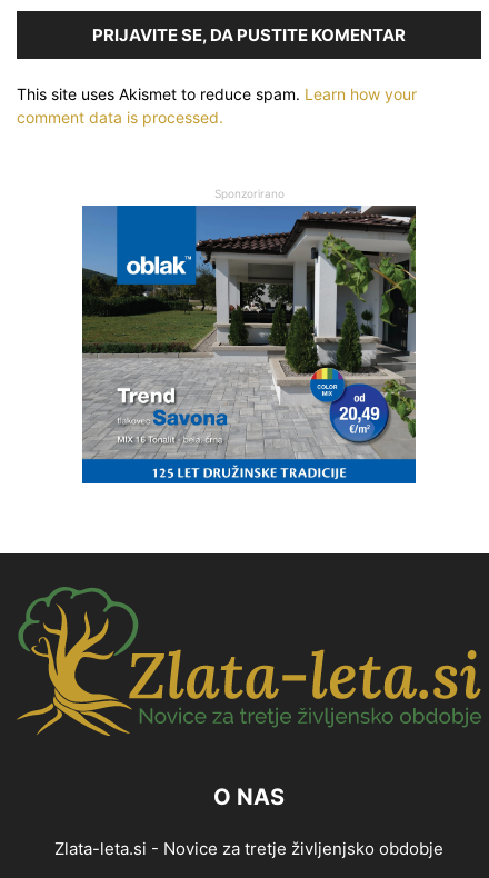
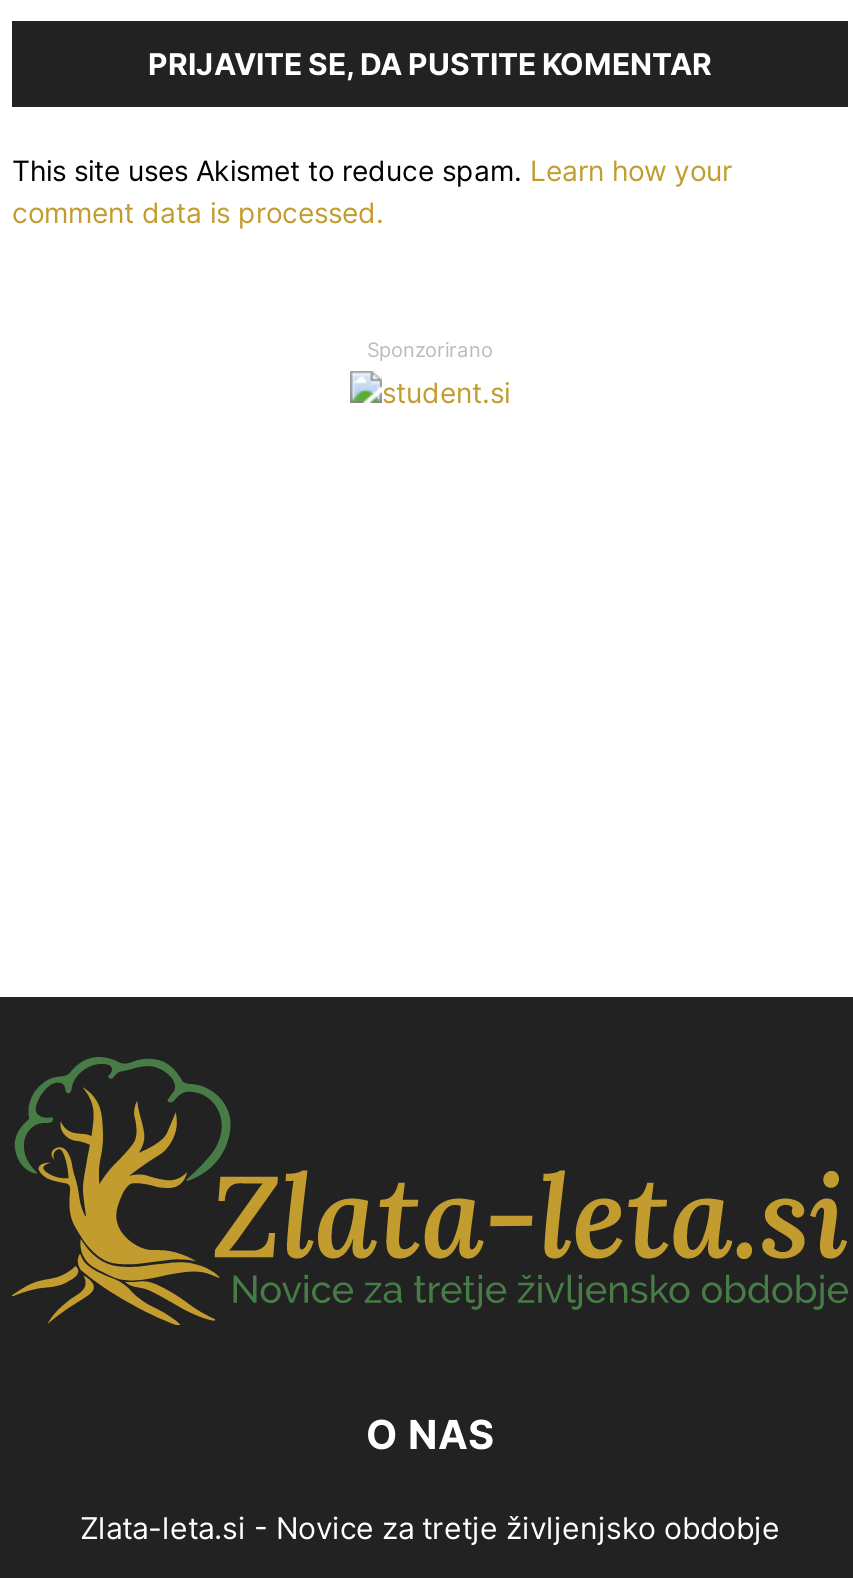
[81,204,417,485] [image] -> none

